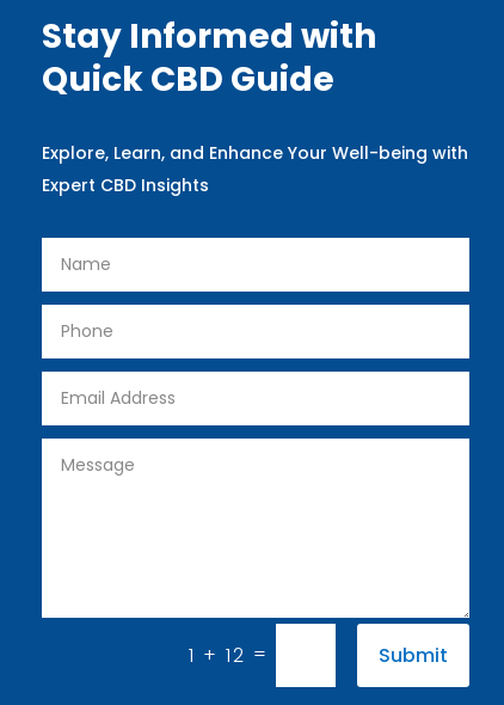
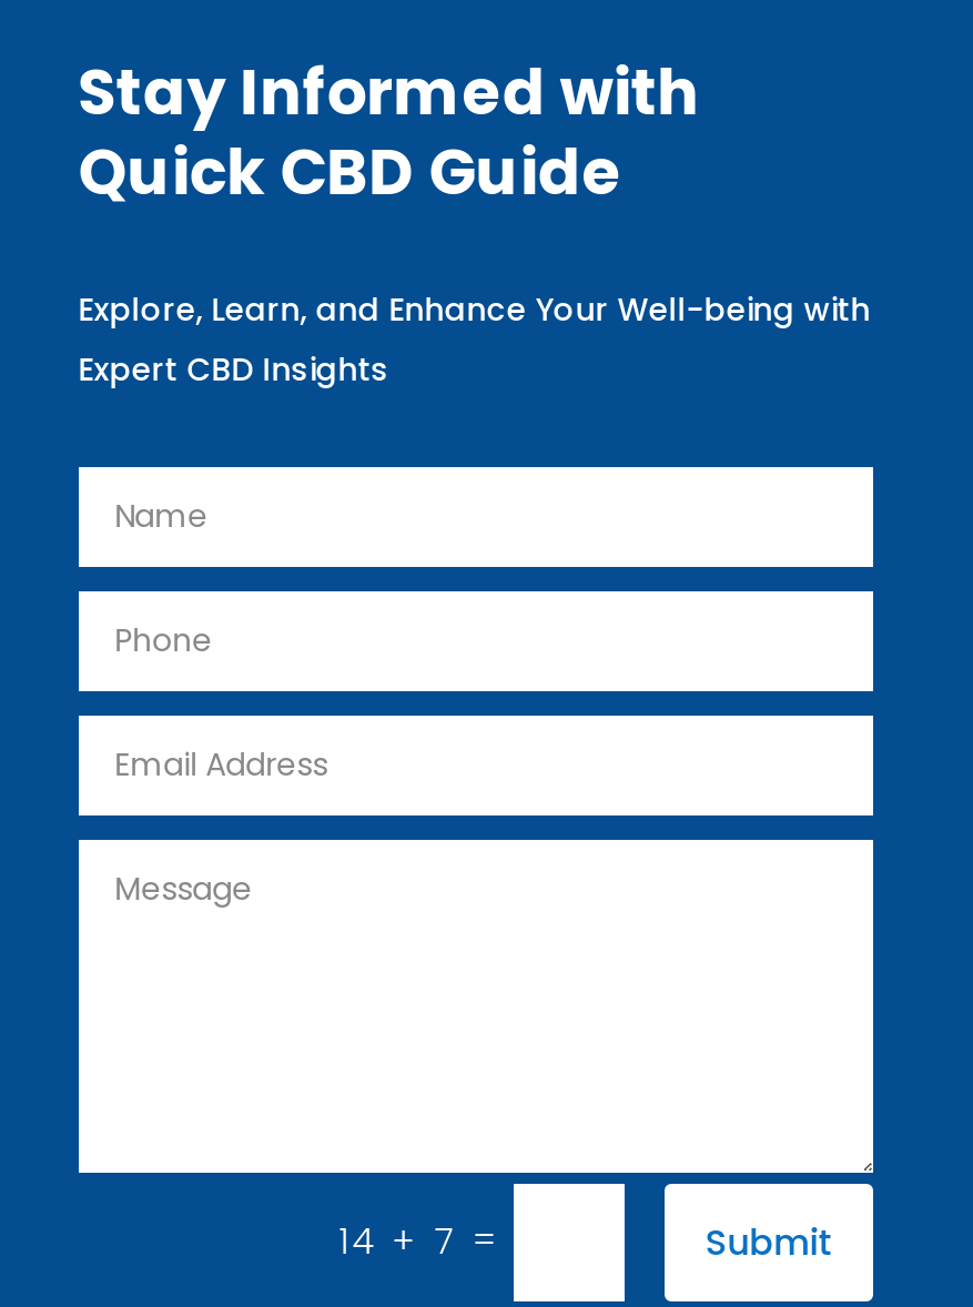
[189,641,276,669] 1 + 12 = -> [339,1216,514,1268] 14 + 7 =

